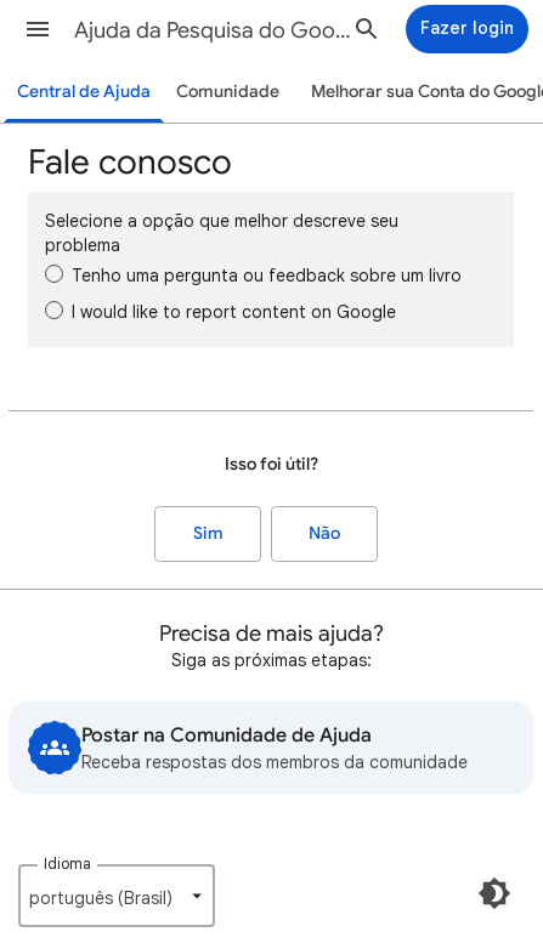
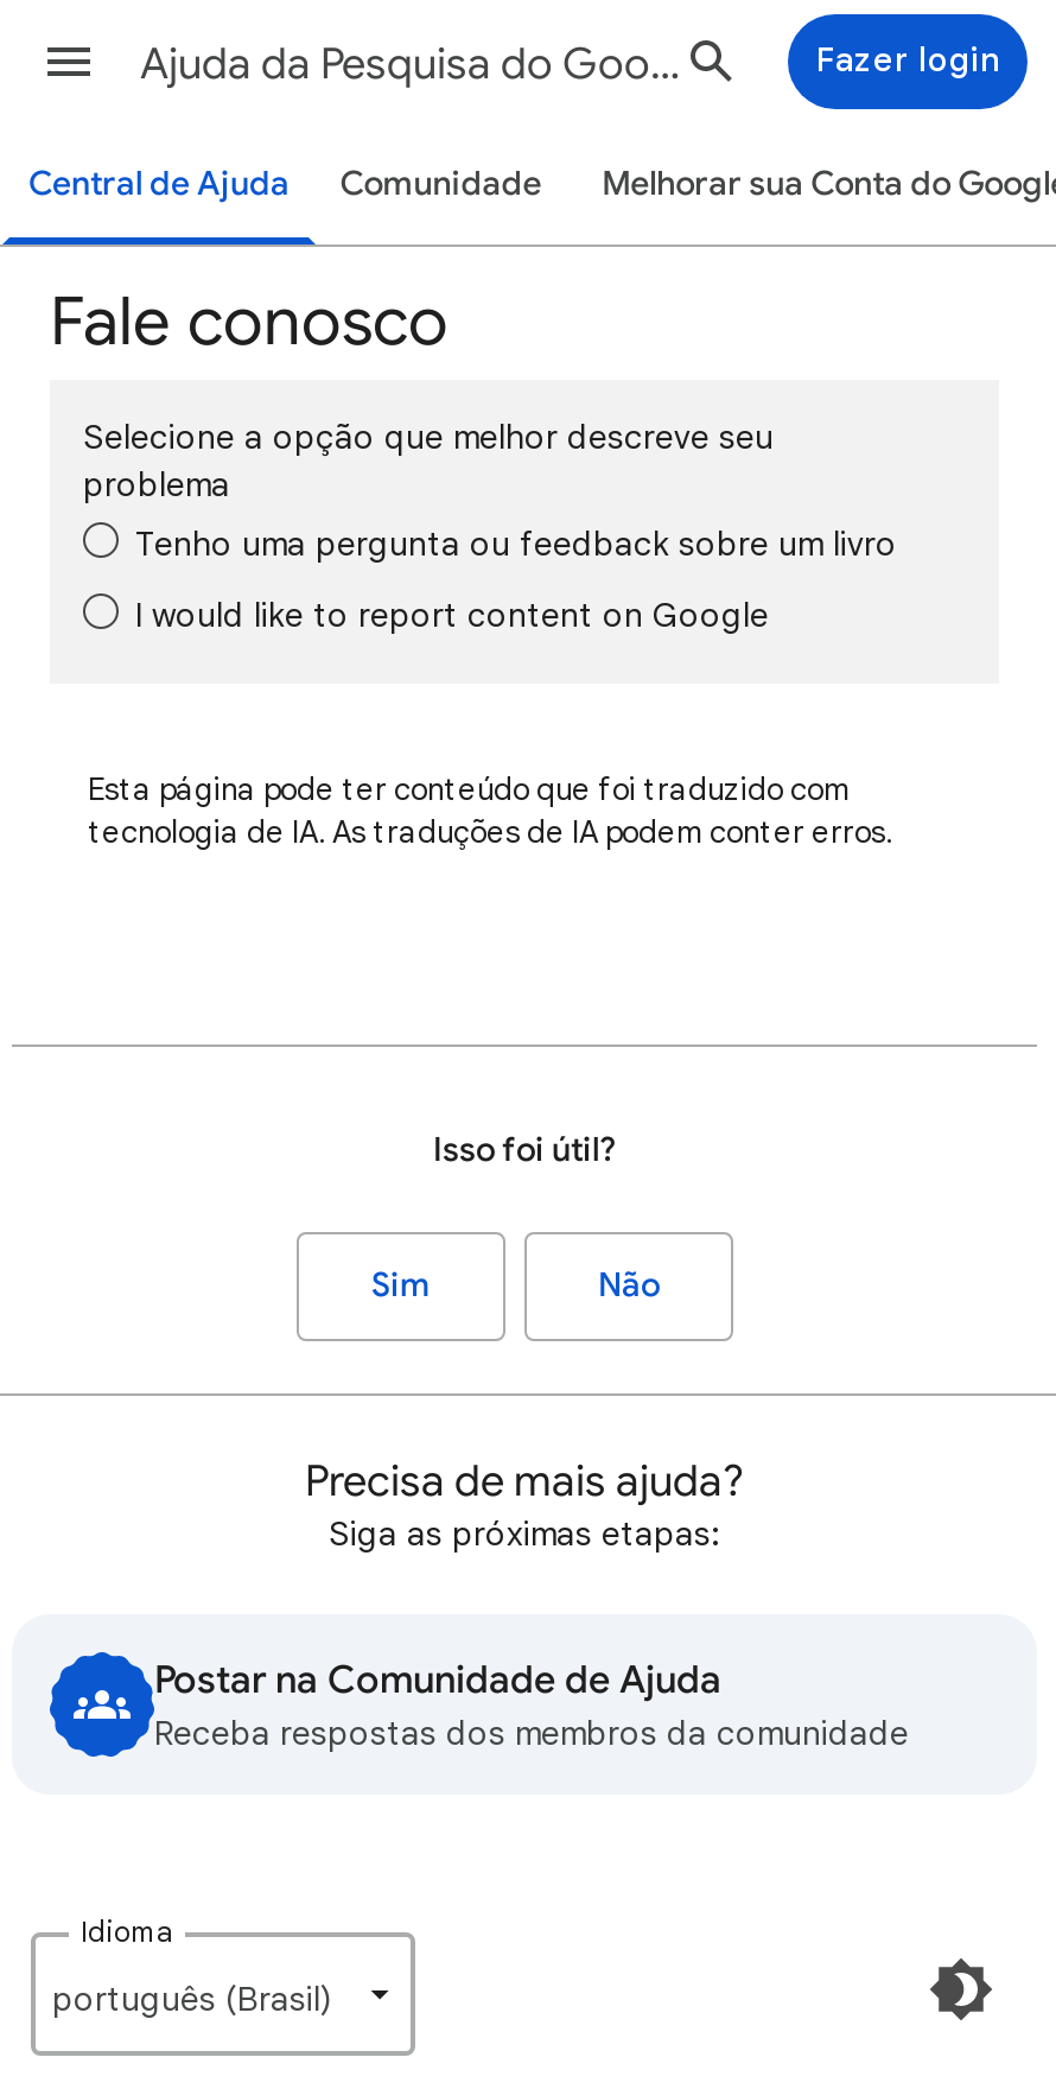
none -> [88,769,892,852] Esta página pode ter conteúdo que foi traduzido com | tecnologia de IA. As traduções de IA podem conter erros.

